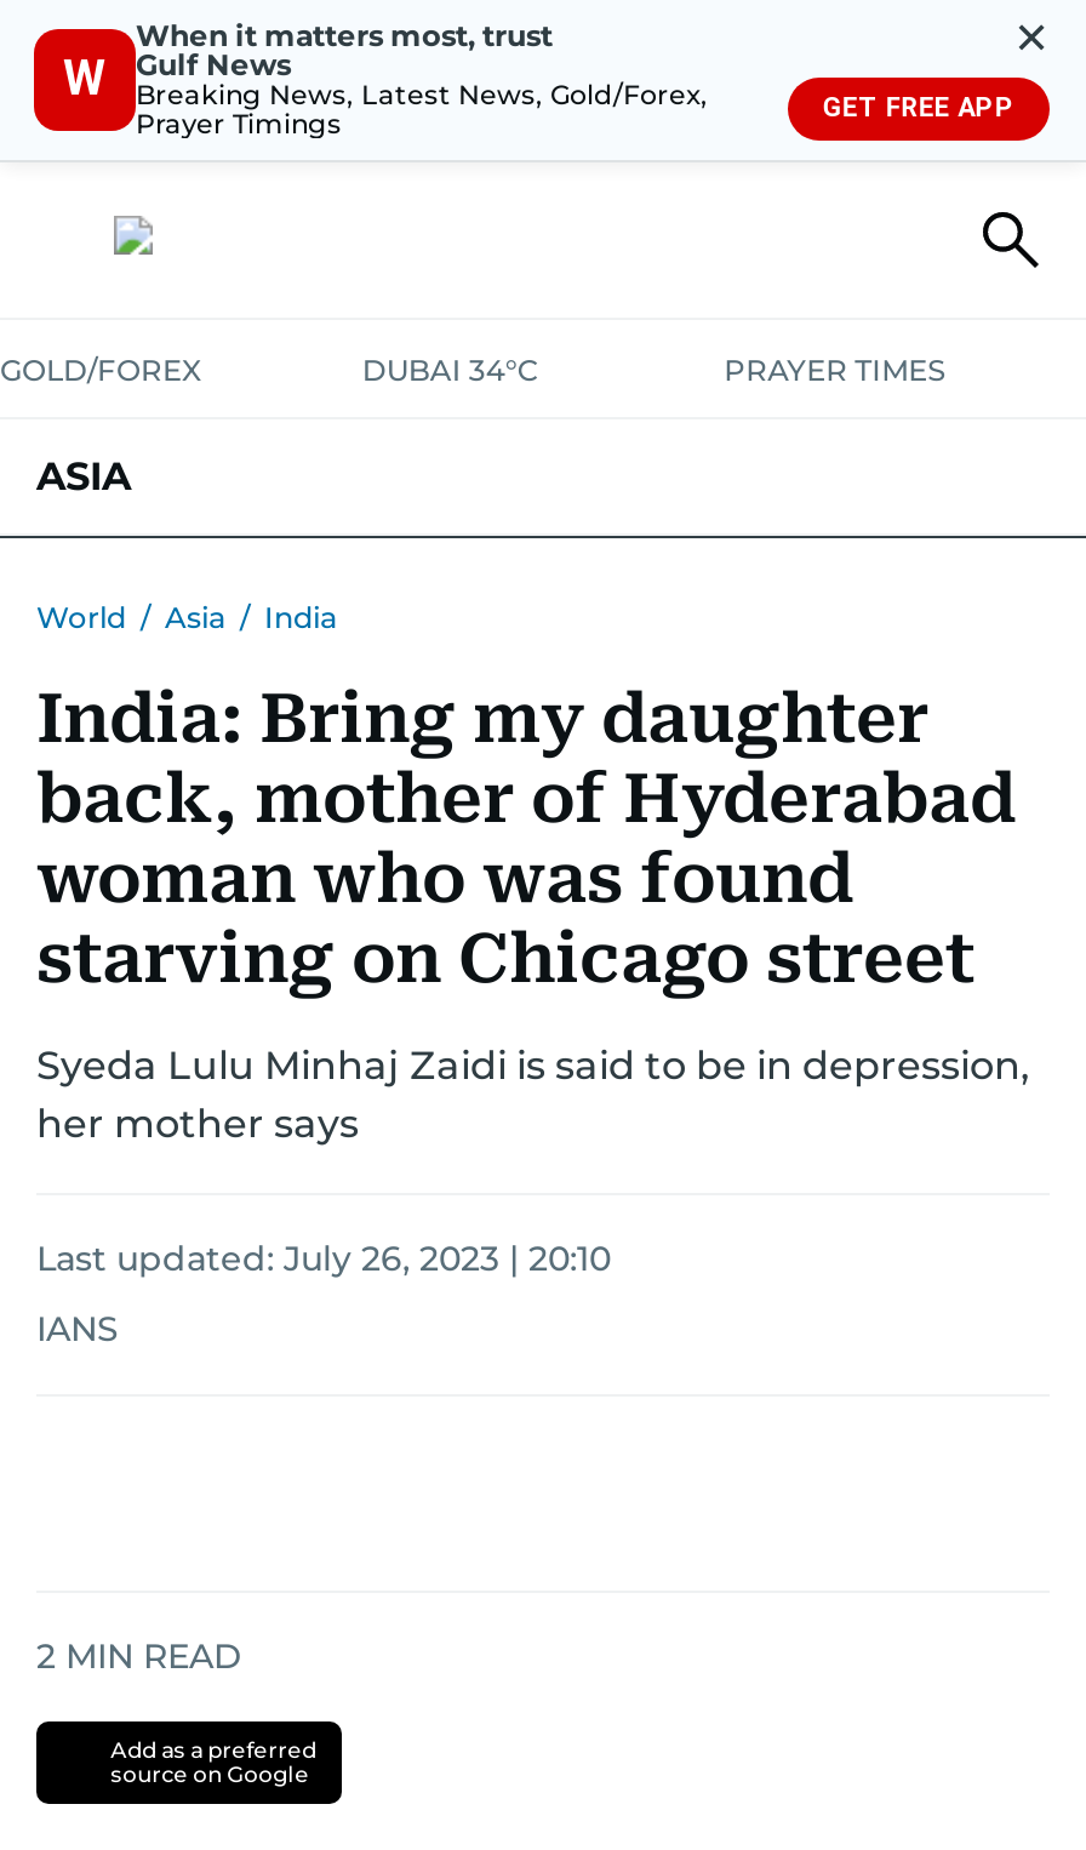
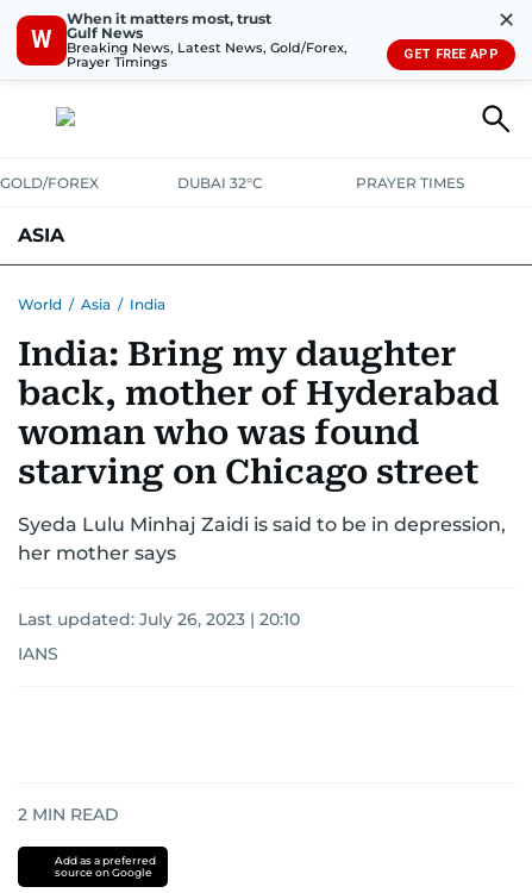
[362,352,539,388] DUBAI 34°C -> [178,174,263,192] DUBAI 32°C

